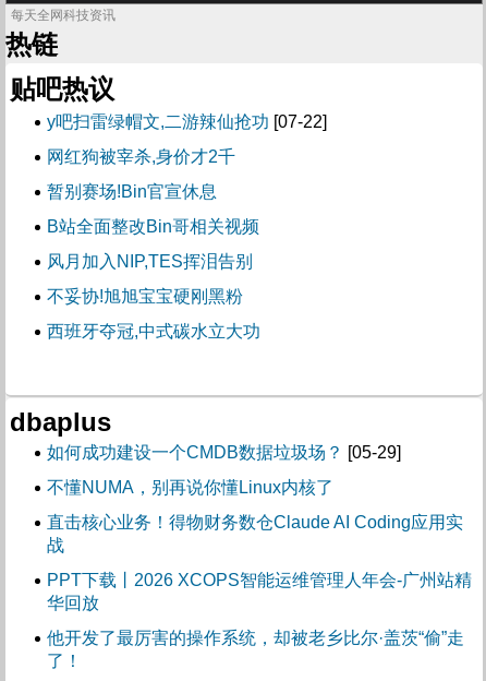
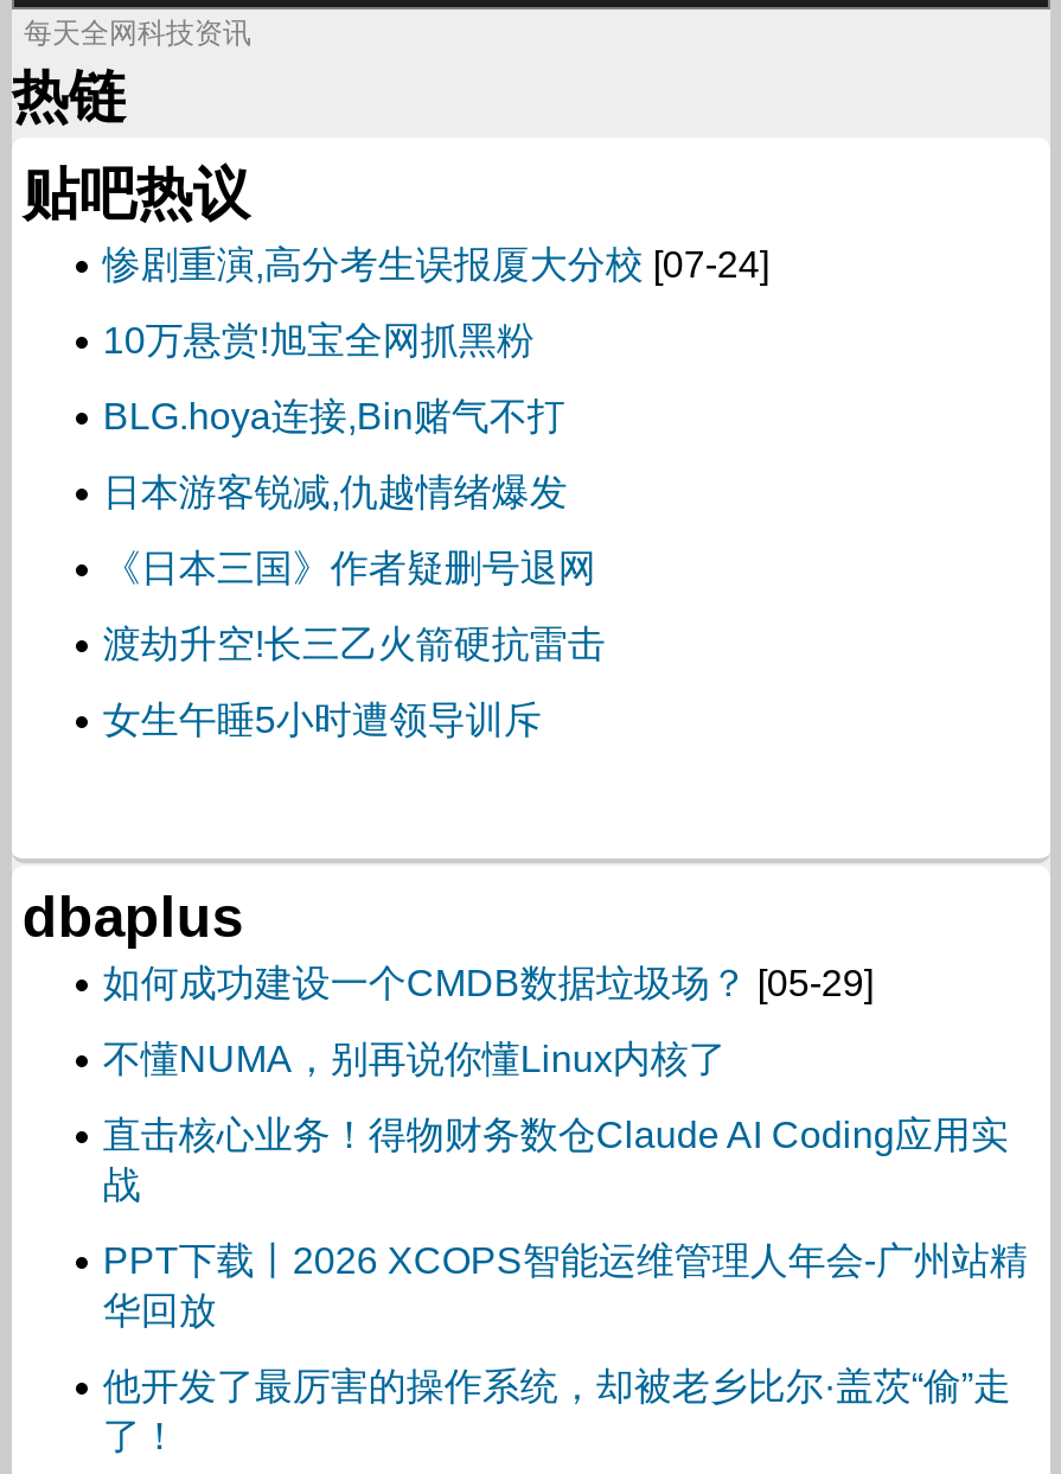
[47,112,327,131] y吧扫雷绿帽文,二游辣仙抢功[07-22] -> [103,244,769,285] 惨剧重演,高分考生误报厦大分校[07-24]
[47,147,236,166] 网红狗被宰杀,身价才2千 -> [103,320,534,360] 10万悬赏!旭宝全网抓黑粉
[47,182,217,201] 暂别赛场!Bin官宣休息 -> [103,396,565,436] BLG.hoya连接,Bin赌气不打
[47,217,260,236] B站全面整改Bin哥相关视频 -> [103,472,568,512] 日本游客锐减,仇越情绪爆发
[47,252,253,271] 风月加入NIP,TES挥泪告别 -> [103,548,596,588] 《日本三国》作者疑删号退网
[47,287,243,306] 不妥协!旭旭宝宝硬刚黑粉 -> [103,624,606,664] 渡劫升空!长三乙火箭硬抗雷击
[47,322,261,340] 西班牙夺冠,中式碳水立大功 -> [103,700,542,740] 女生午睡5小时遭领导训斥

